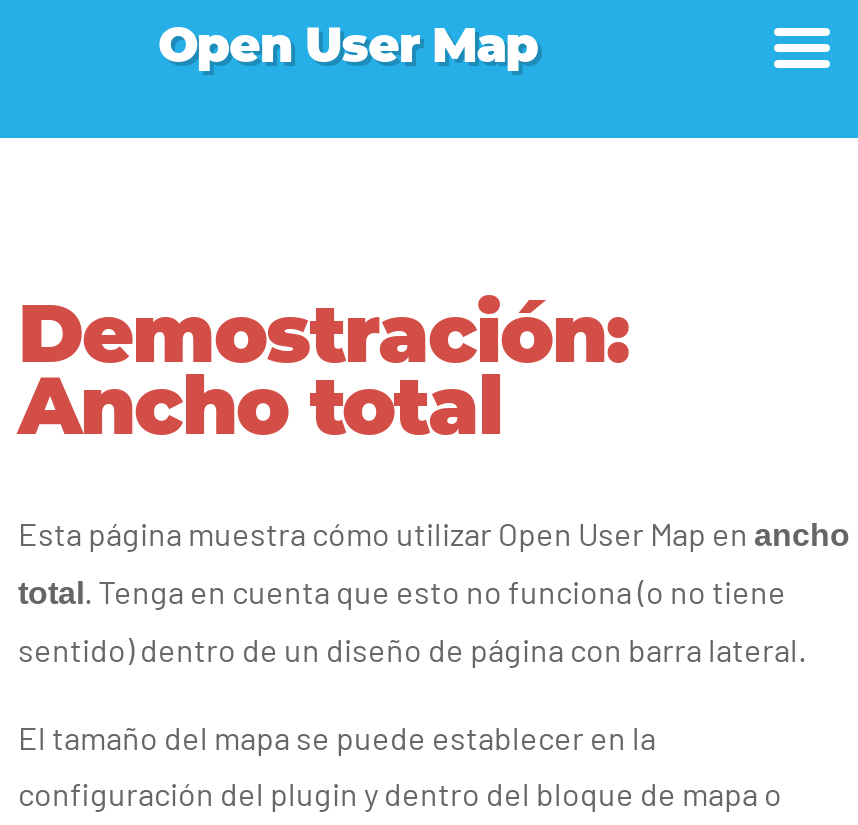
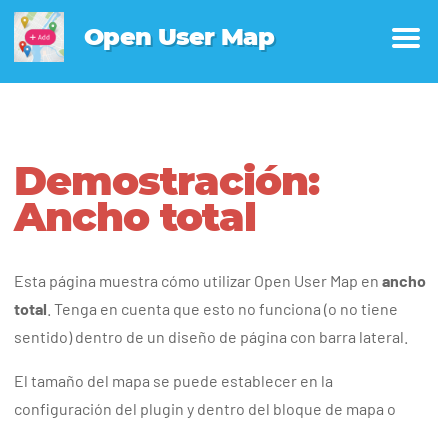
none -> [13,11,65,63] [image]

